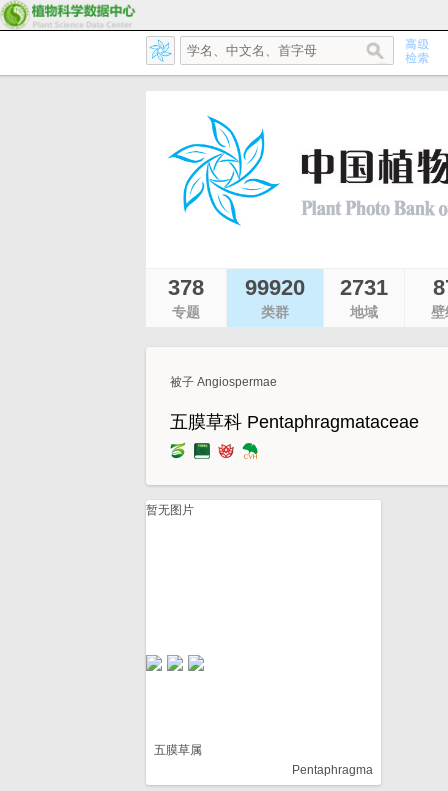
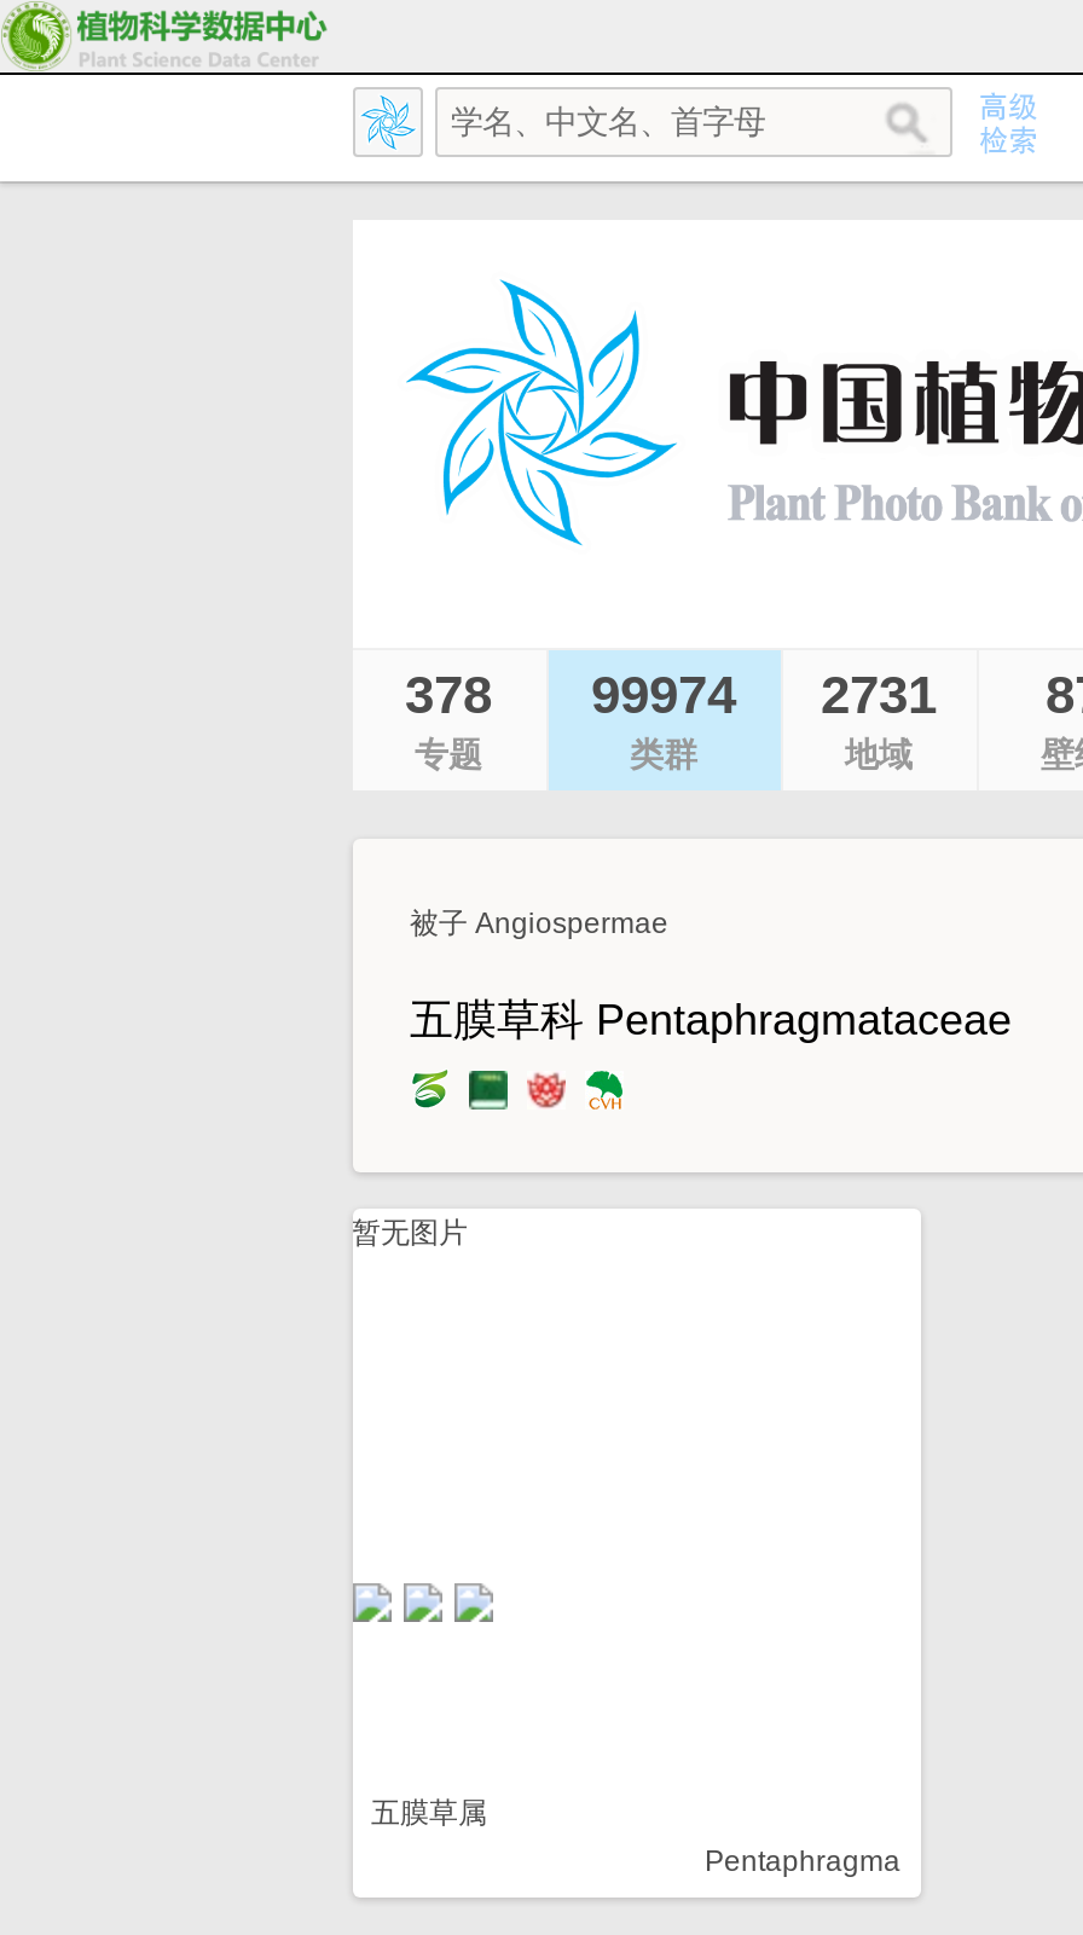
[244,275,304,300] 99920 -> [591,665,736,725] 99974

